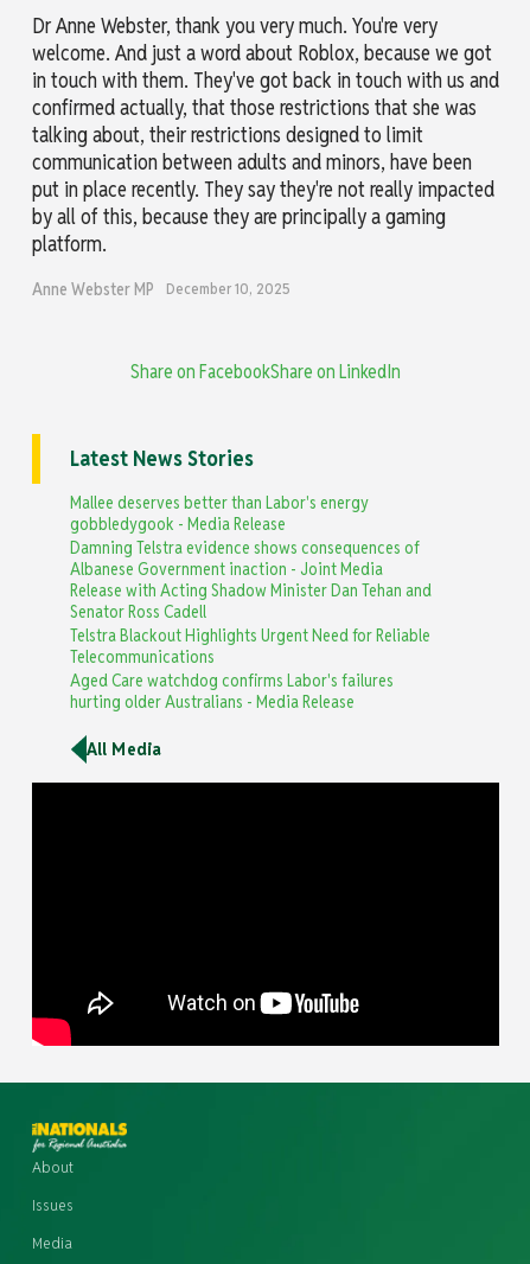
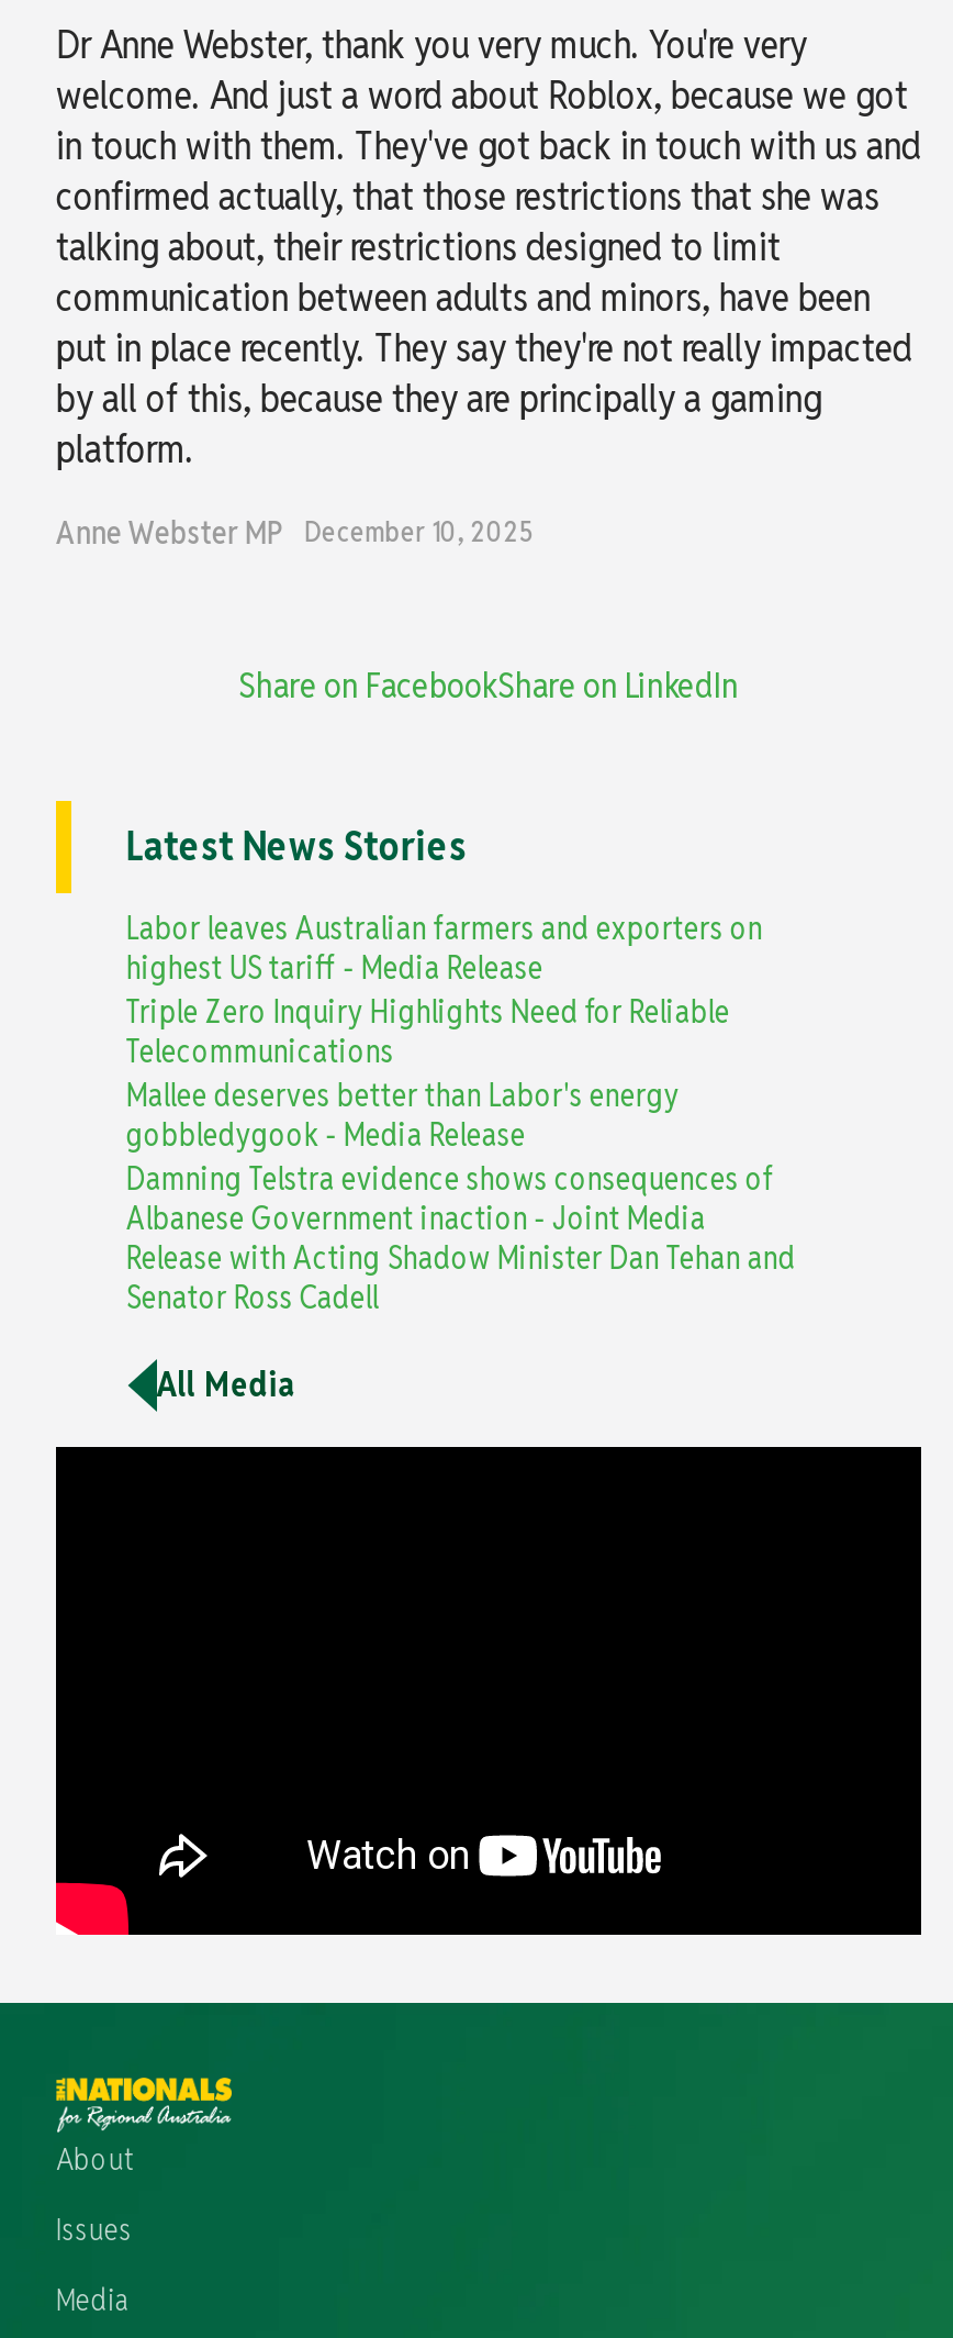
none -> [126,906,763,1031] Labor leaves Australian farmers and exporters on | highest US tariff - Media Release | Triple Zero Inquiry Highlights Need for Reliable
moved [70,490,431,622] -> [126,1073,796,1316]: Mallee deserves better than Labor's energy | gobbledygook - Media Release | Damning Telstra evidence shows consequences of | Albanese Government inaction - Joint Media | Release with Acting Shadow Minister Dan Tehan and | Senator Ross Cadell
[70,623,430,712] Telstra Blackout Highlights Urgent Need for Reliable | Aged Care watchdog confirms Labor's failures | hurting older Australians - Media Release -> none
moved [70,645,214,667] -> [126,1029,394,1070]: Telecommunications

